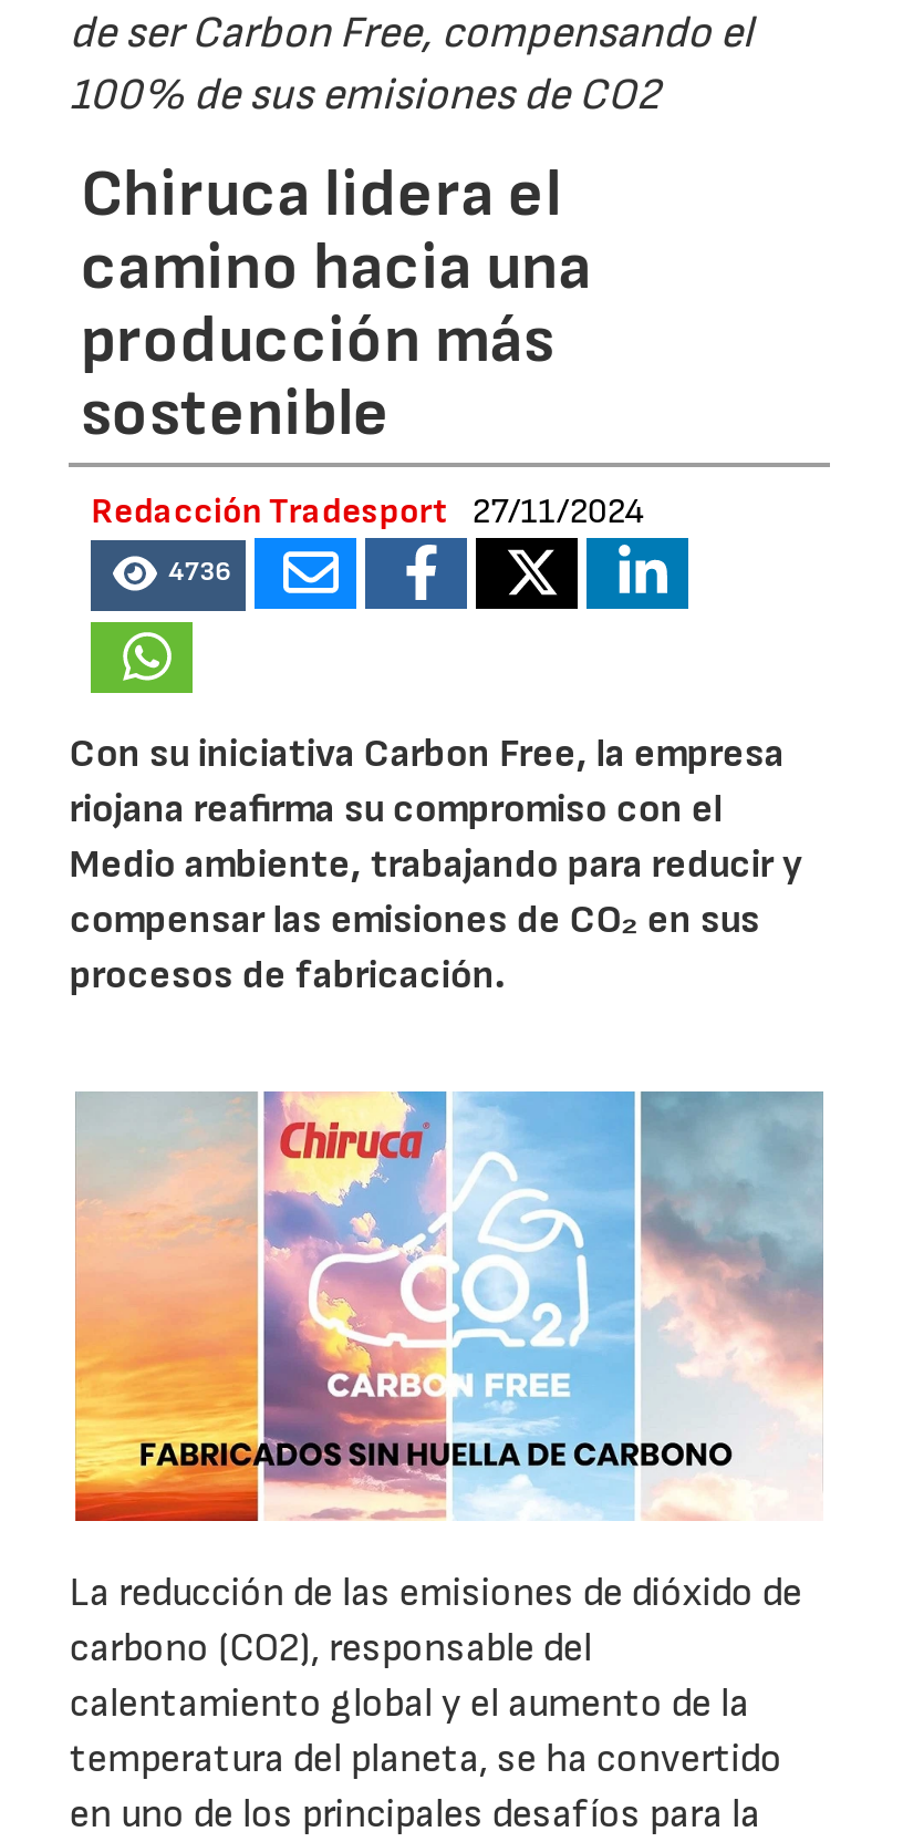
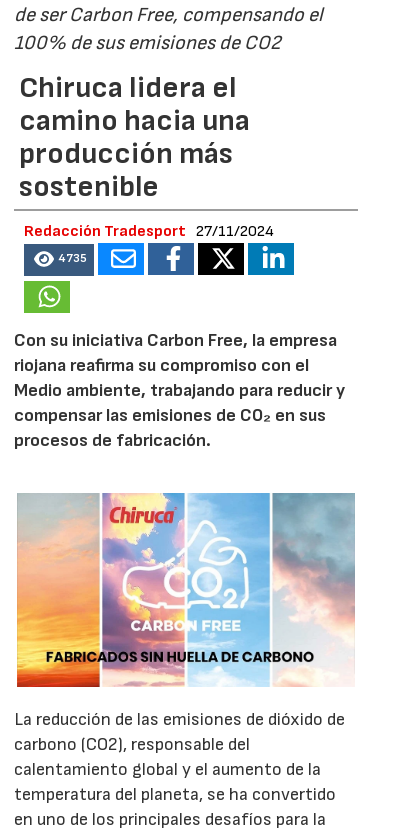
[169,556,231,589] 4736 -> [59,251,87,266] 4735

